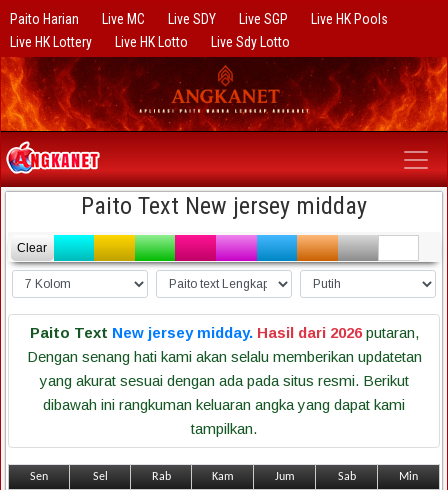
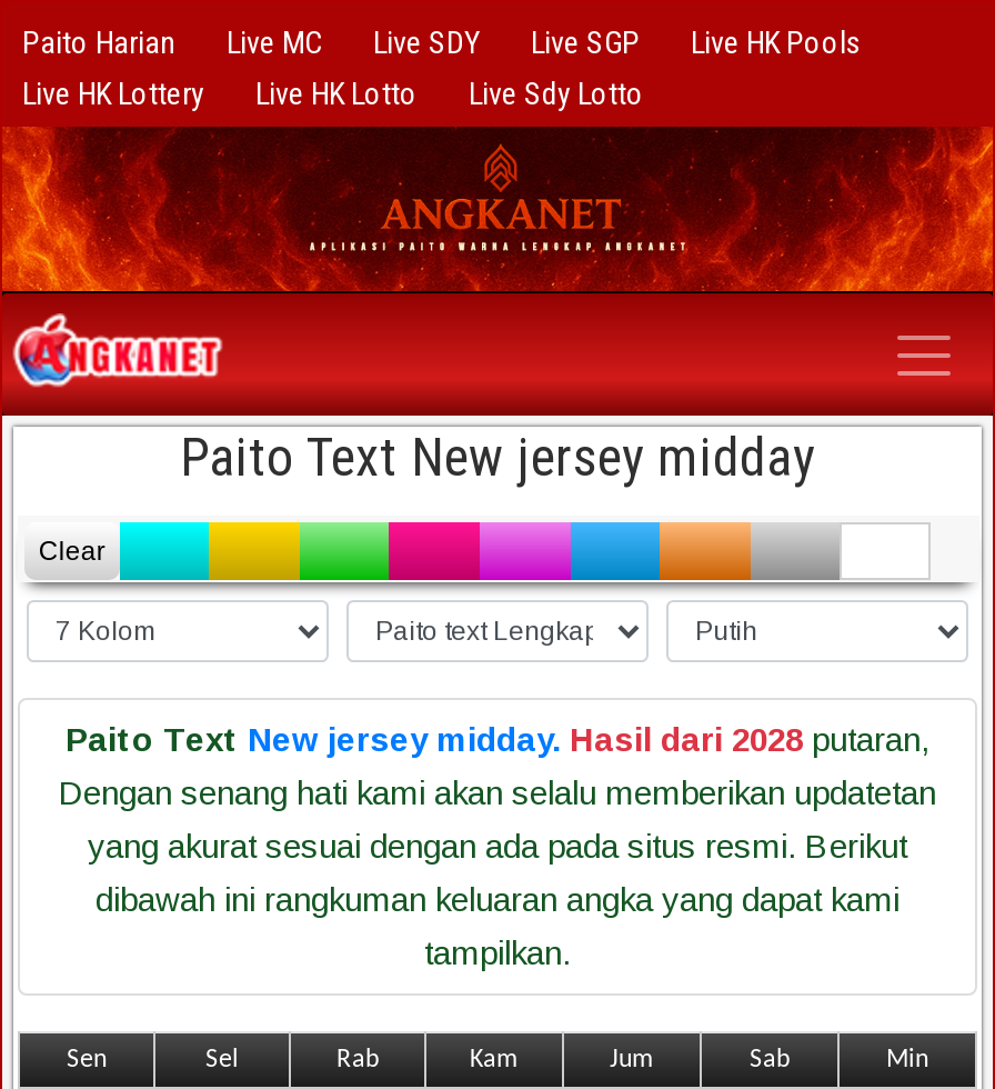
[29,324,418,341] Paito Text New jersey midday. Hasil dari 2026 putaran, -> [66,721,929,759] Paito Text New jersey midday. Hasil dari 2028 putaran,

